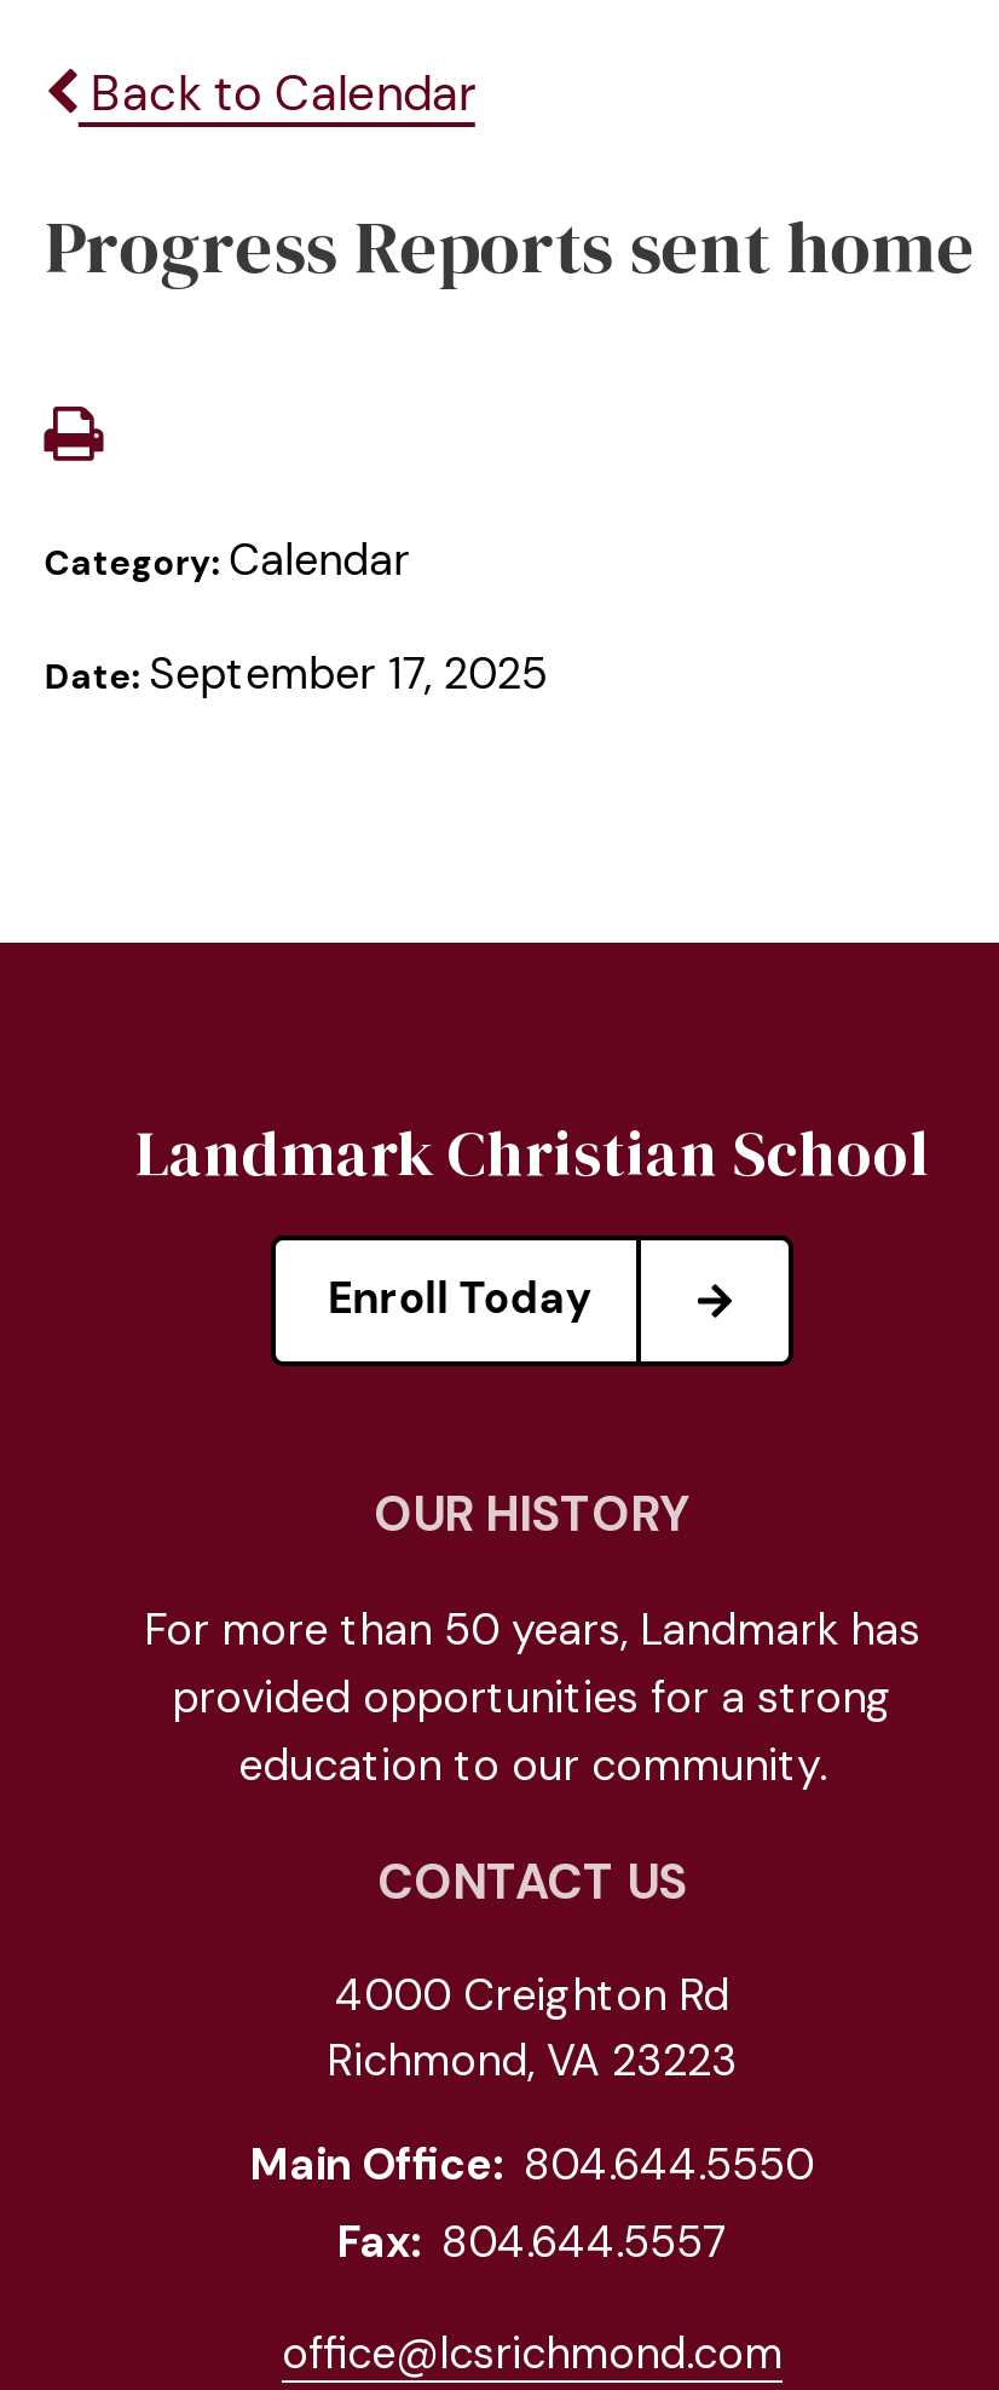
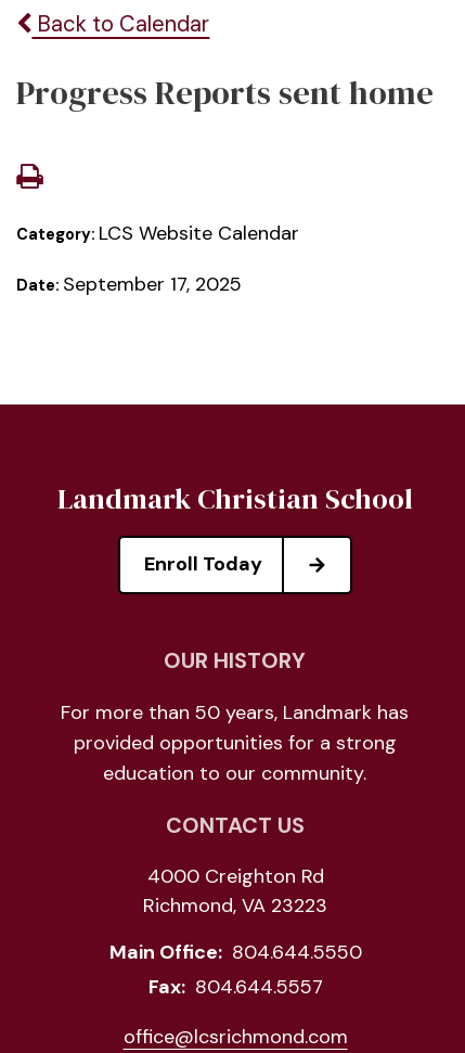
[45,531,410,590] Category: Calendar -> [17,220,300,246] Category: LCS Website Calendar

